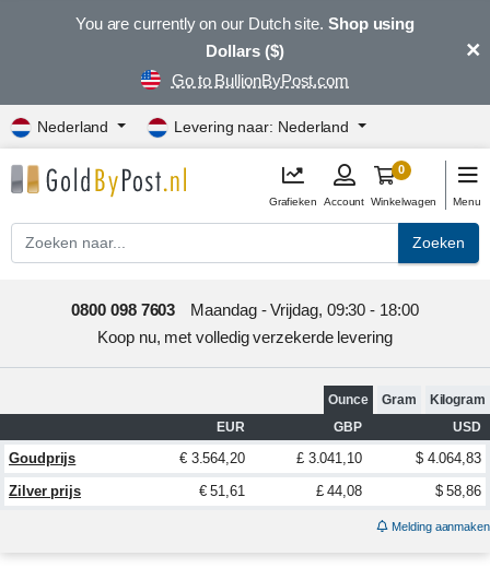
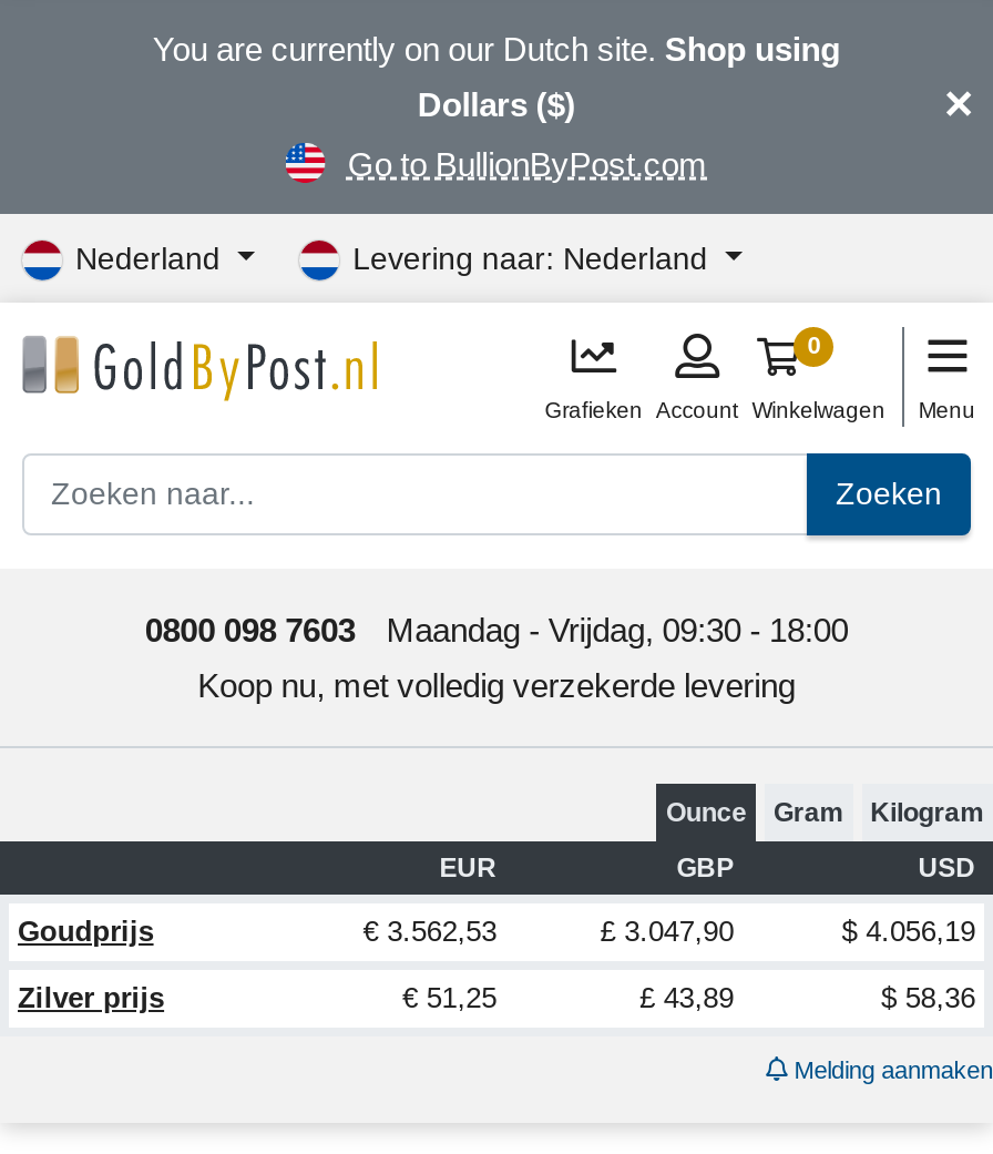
[179,450,245,467] € 3.564,20 -> [363,915,496,948] € 3.562,53
[296,450,362,467] £ 3.041,10 -> [600,915,734,948] £ 3.047,90
[415,450,481,467] $ 4.064,83 -> [842,915,975,948] $ 4.056,19
[199,483,245,500] € 51,61 -> [402,982,496,1015] € 51,25
[316,483,362,500] £ 44,08 -> [639,982,734,1015] £ 43,89
[435,483,481,500] $ 58,86 -> [881,982,975,1015] $ 58,36

